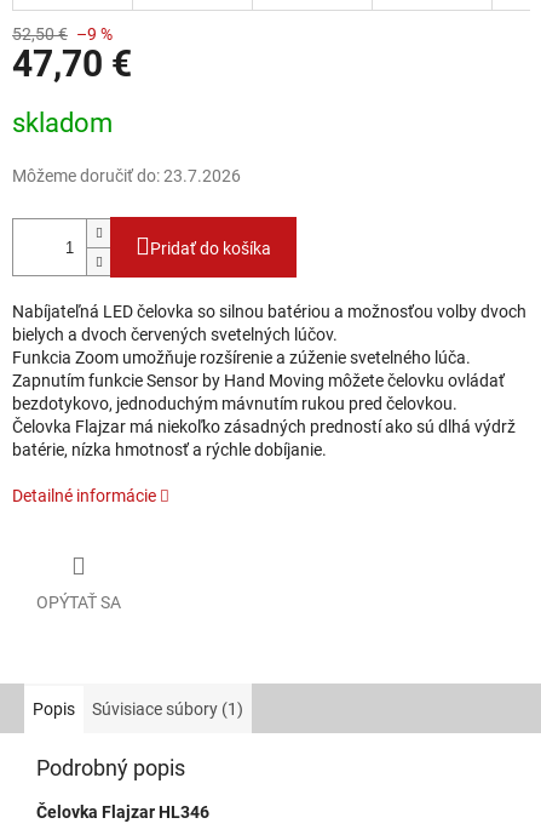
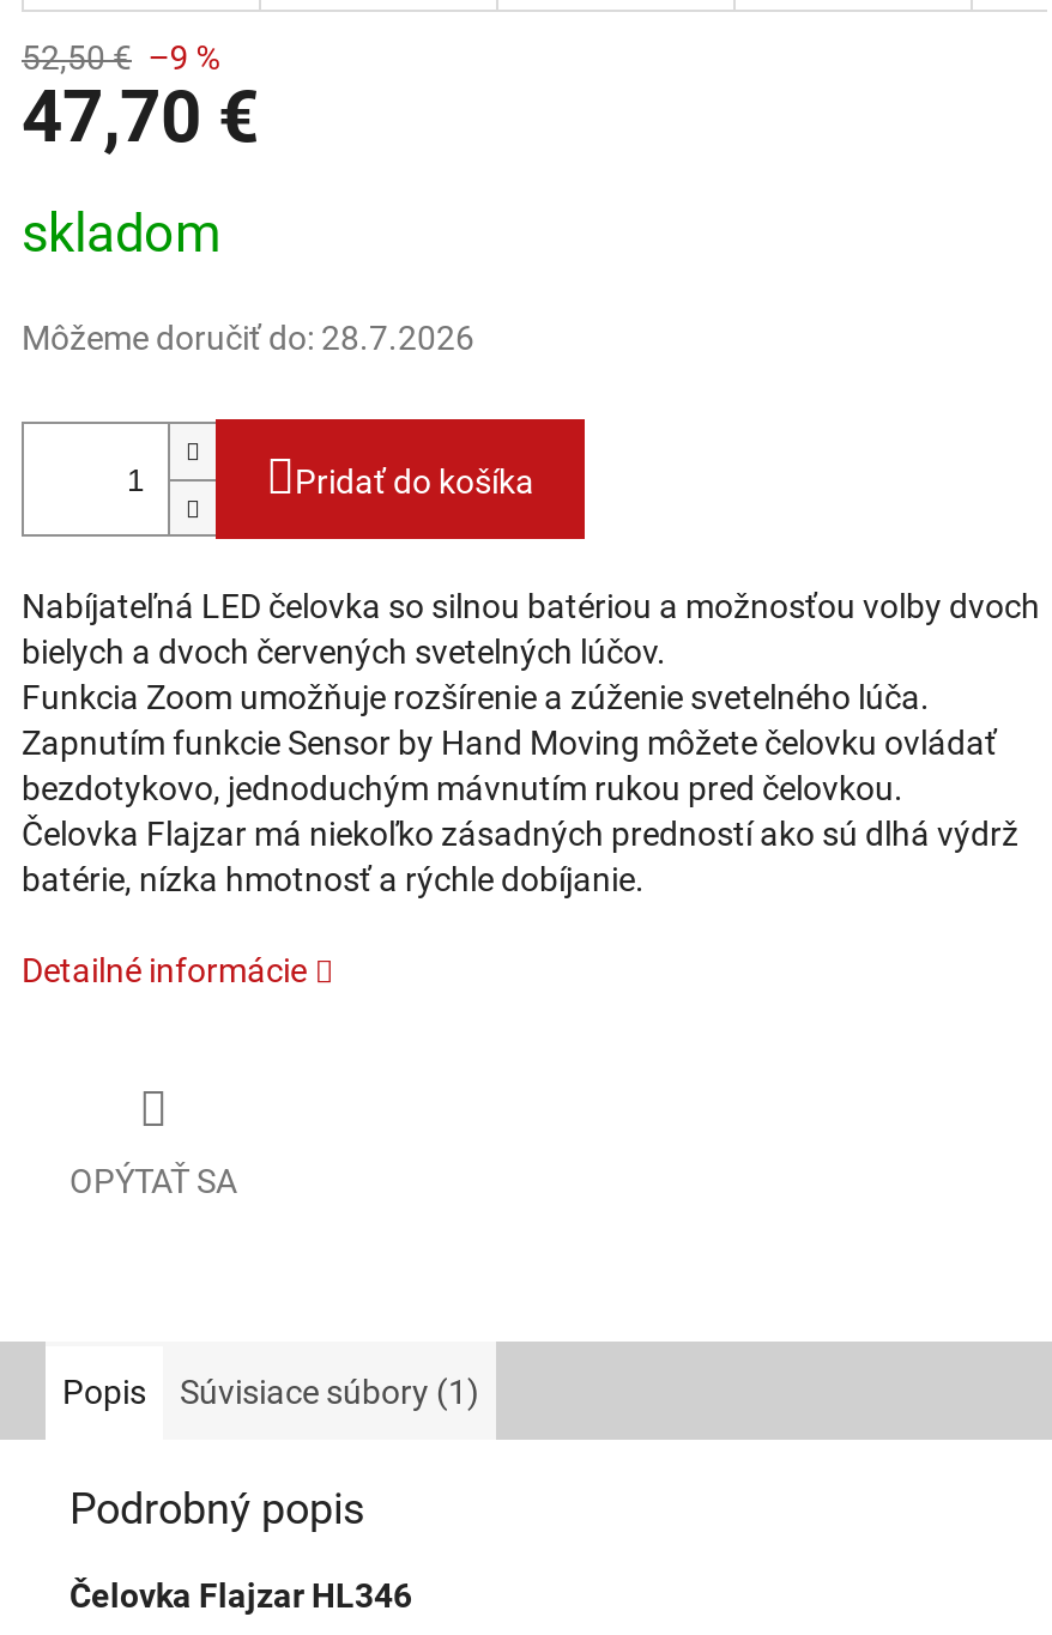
[12,167,241,186] Môžeme doručiť do: 23.7.2026 -> [22,320,474,358] Môžeme doručiť do: 28.7.2026

